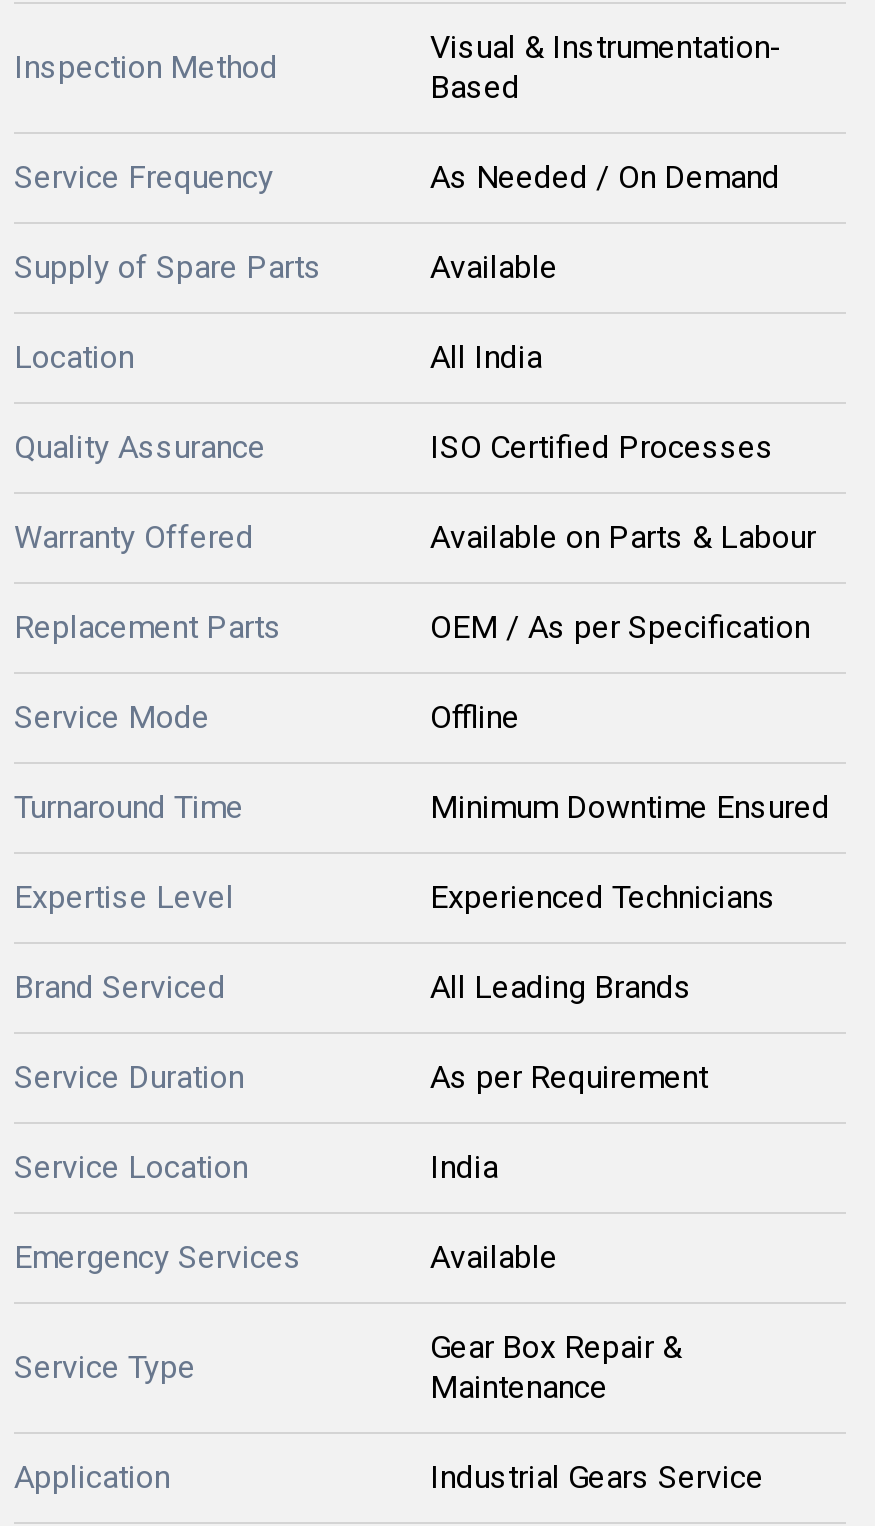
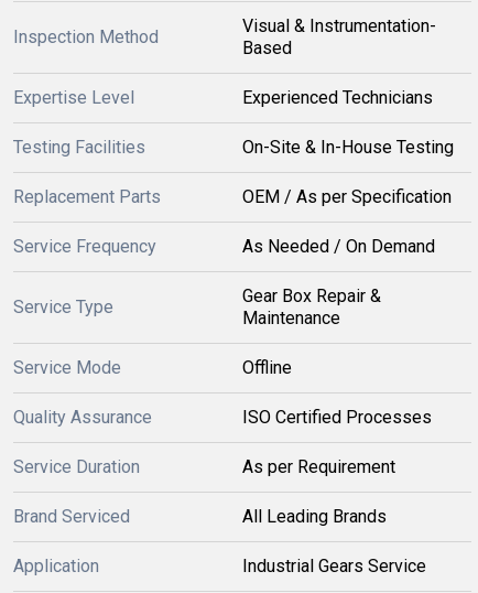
moved [14,158,810,646] -> [13,186,452,257]: Replacement Parts | OEM / As per Specification | Service Frequency | As Needed / On Demand
[14,248,830,826] Supply of Spare Parts | Available | Location | All India | Warranty Offered | Available on Parts & Labour | Turnaround Time | Minimum Downtime Ensured -> none
moved [14,428,774,736] -> [13,357,432,428]: Service Mode | Offline | Quality Assurance | ISO Certified Processes
moved [14,878,776,916] -> [13,87,433,108]: Expertise Level | Experienced Technicians
moved [14,968,708,1096] -> [13,456,395,527]: Service Duration | As per Requirement | Brand Serviced | All Leading Brands
[14,1148,558,1276] Service Location | India | Emergency Services | Available -> [13,137,454,158] Testing Facilities | On-Site & In-House Testing
moved [14,1328,682,1406] -> [13,285,381,328]: Service Type | Gear Box Repair & | Maintenance

